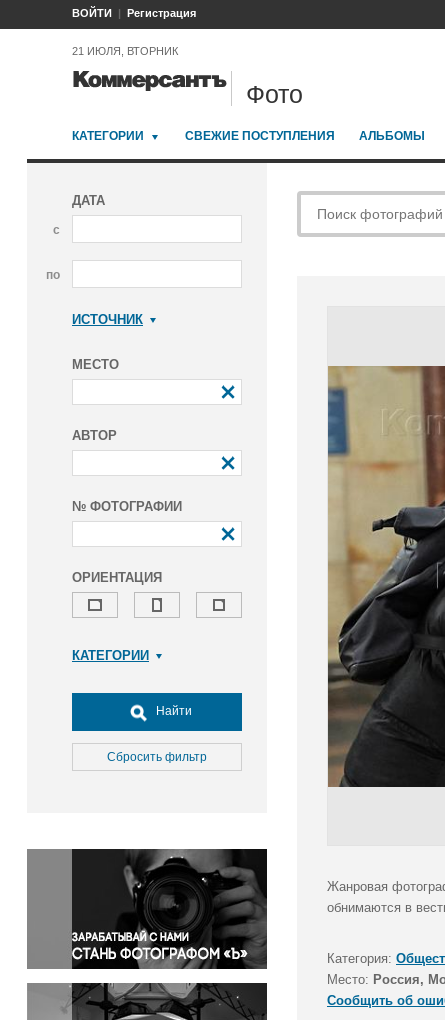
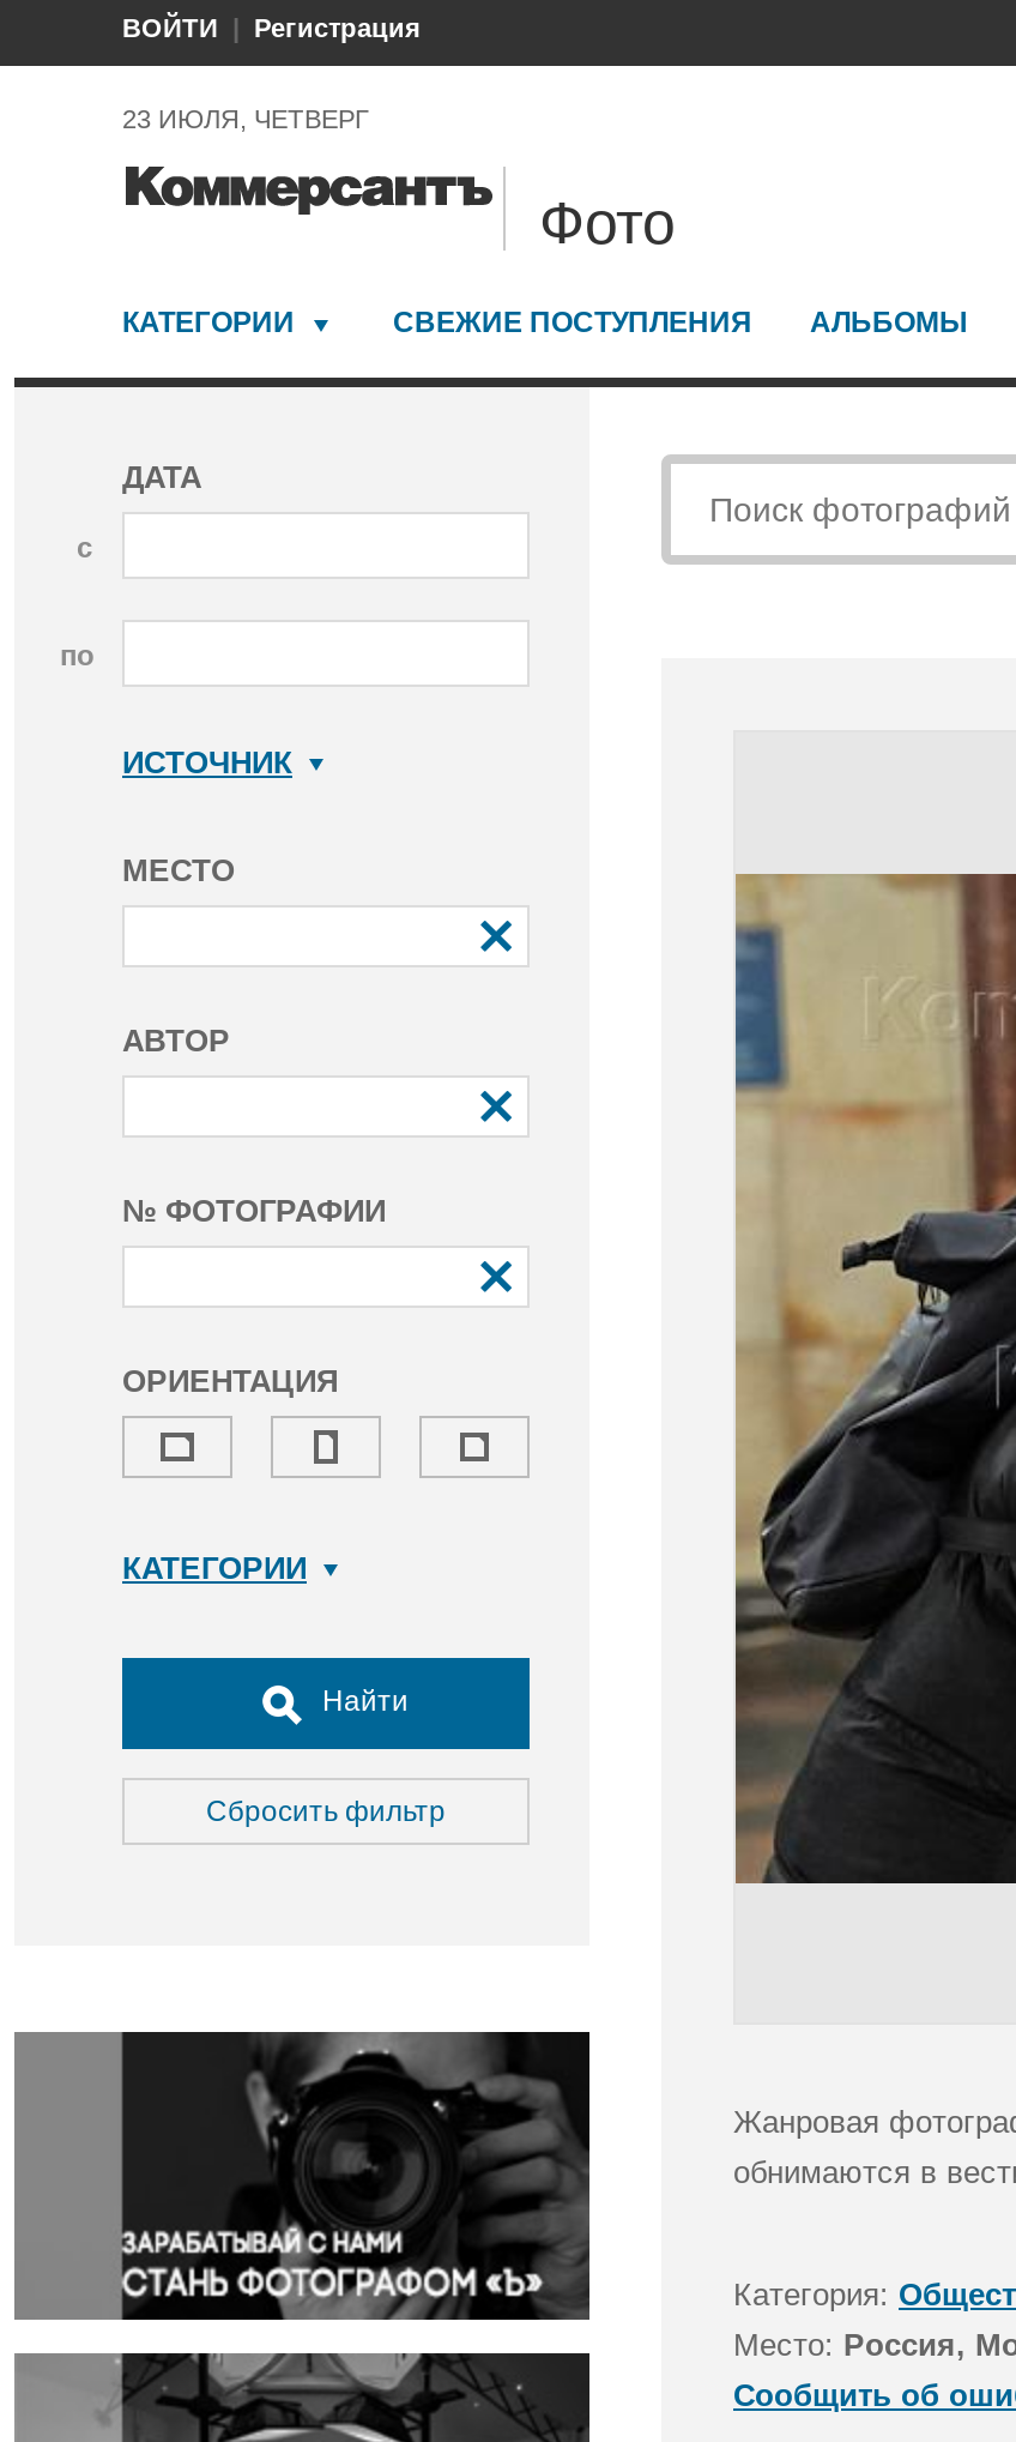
[72,45,178,57] 21 ИЮЛЯ, ВТОРНИК -> [122,104,369,133] 23 ИЮЛЯ, ЧЕТВЕРГ

